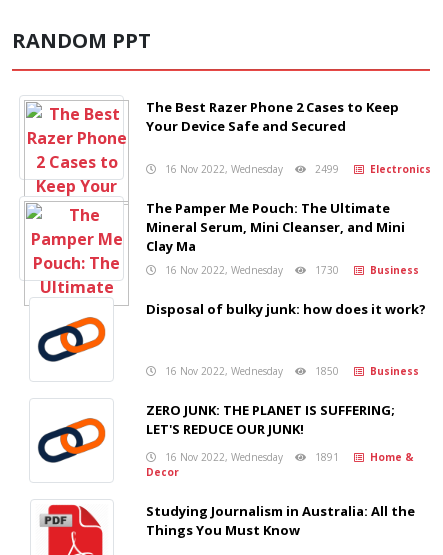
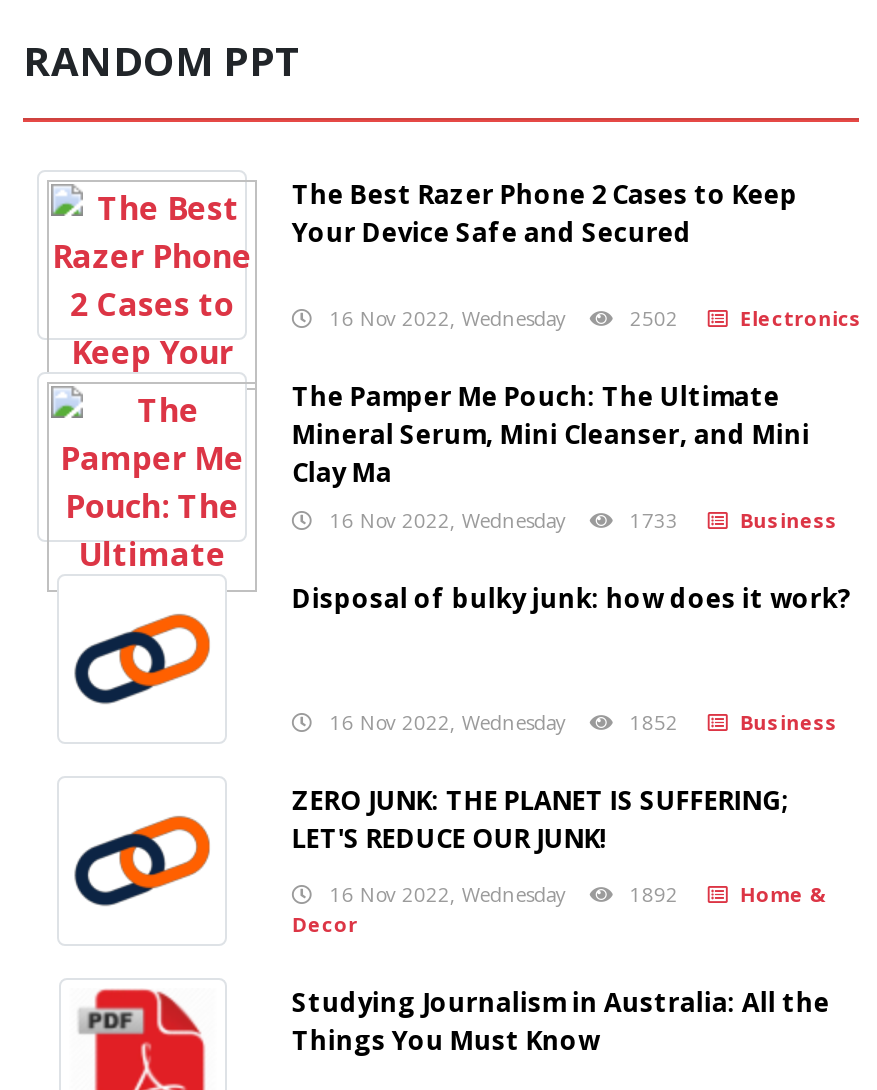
[156,162,431,176] 16 Nov 2022, Wednesday 2499 Electronics -> [312,304,862,332] 16 Nov 2022, Wednesday 2502 Electronics
[156,263,419,277] 16 Nov 2022, Wednesday 1730 Business -> [312,506,838,534] 16 Nov 2022, Wednesday 1733 Business
[156,364,419,378] 16 Nov 2022, Wednesday 1850 Business -> [312,708,838,736] 16 Nov 2022, Wednesday 1852 Business
[156,450,413,464] 16 Nov 2022, Wednesday 1891 Home & -> [312,880,826,908] 16 Nov 2022, Wednesday 1892 Home &

